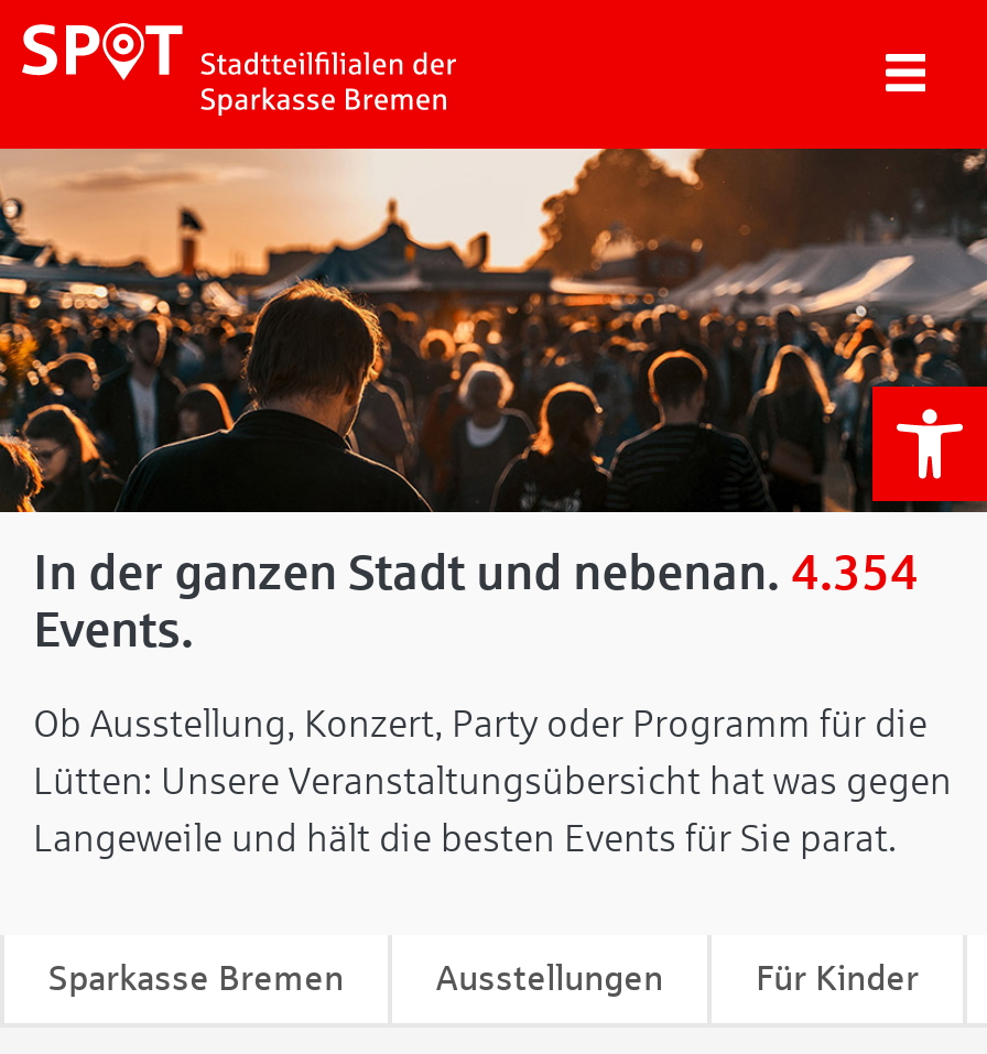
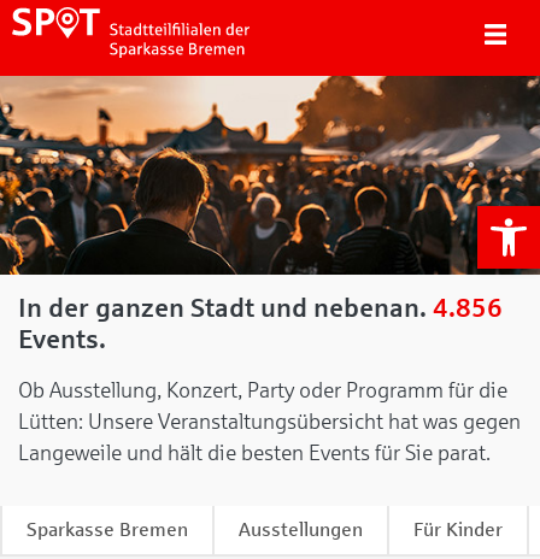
[33,545,919,600] In der ganzen Stadt und nebenan. 4.354 -> [18,293,503,323] In der ganzen Stadt und nebenan. 4.856

